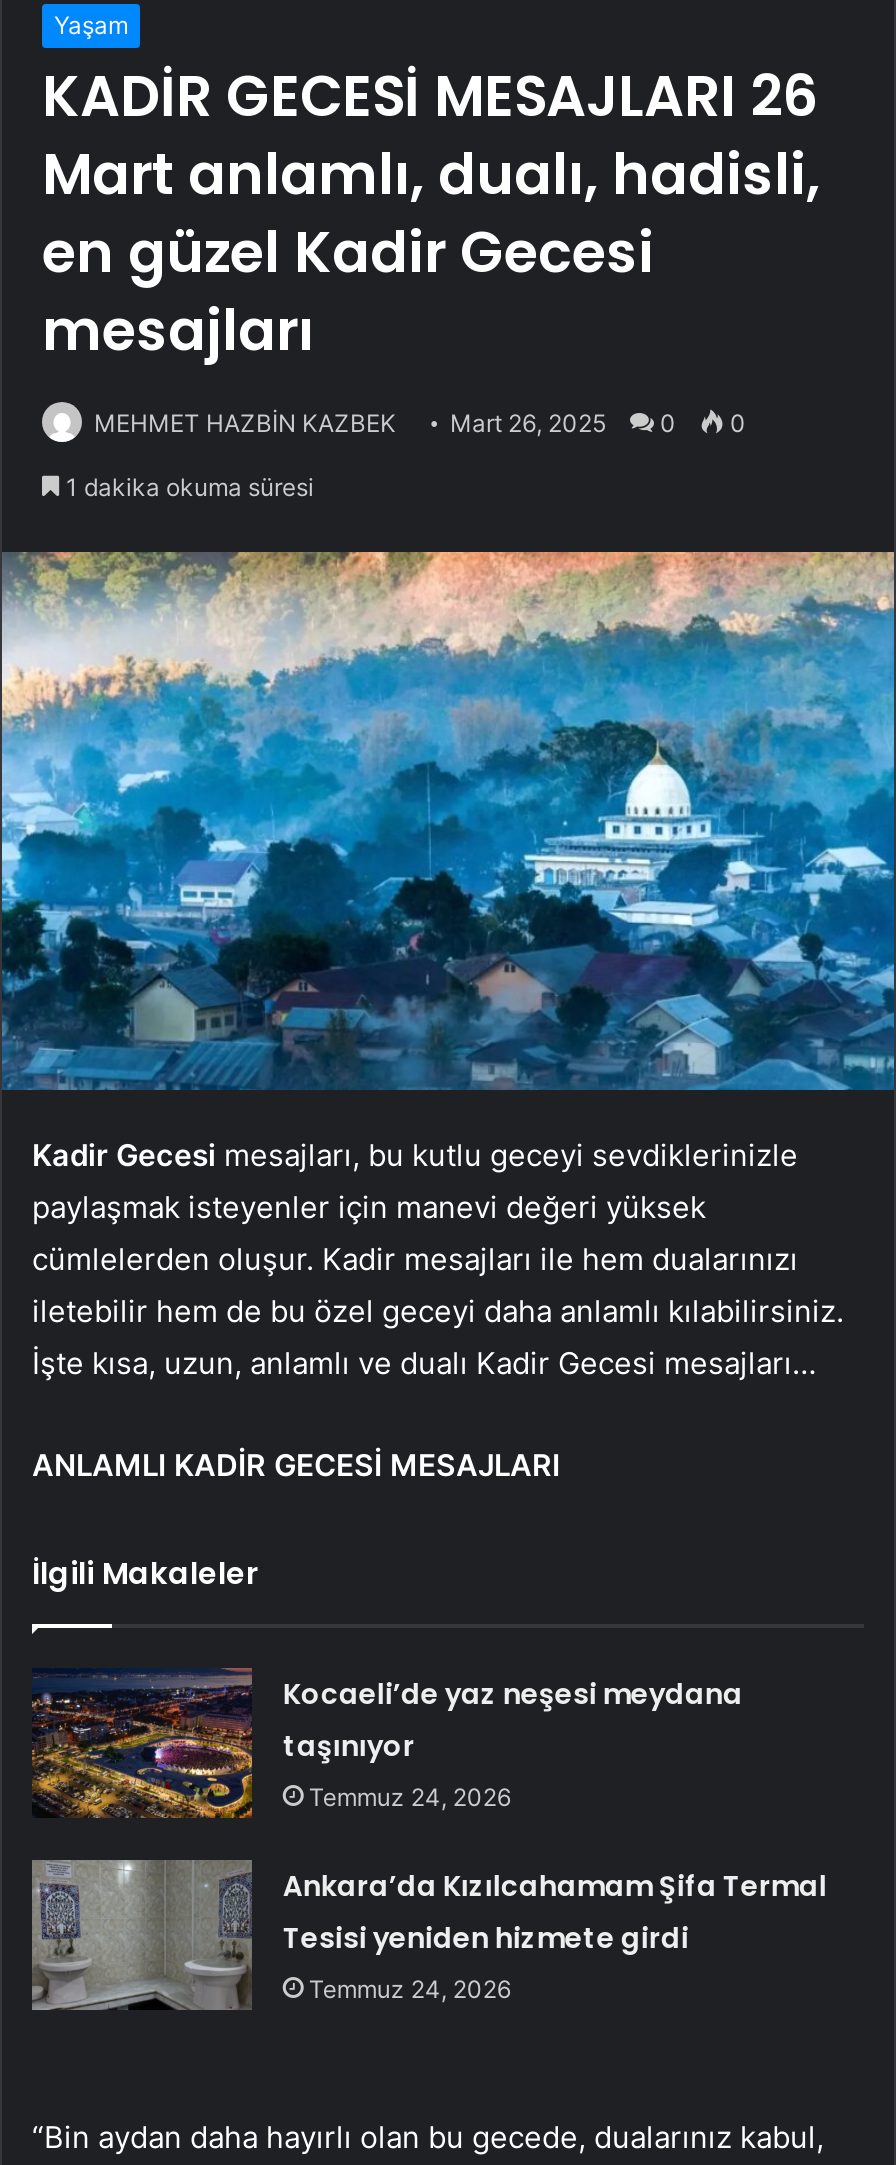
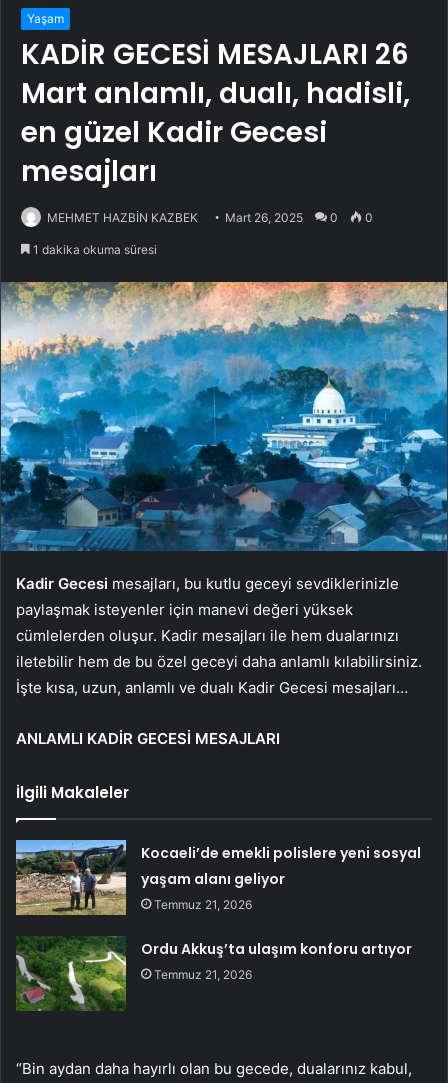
[32,1666,743,1818] [image] | Kocaeli’de yaz neşesi meydana | taşınıyor | Temmuz 24, 2026 -> [15,839,421,916] [image] | Kocaeli’de emekli polislere yeni sosyal | yaşam alanı geliyor | Temmuz 21, 2026
[30,1858,827,2012] [image] | Ankara’da Kızılcahamam Şifa Termal | Tesisi yeniden hizmete girdi | Temmuz 24, 2026 -> [16,936,412,1011] [image] | Ordu Akkuş’ta ulaşım konforu artıyor | Temmuz 21, 2026

